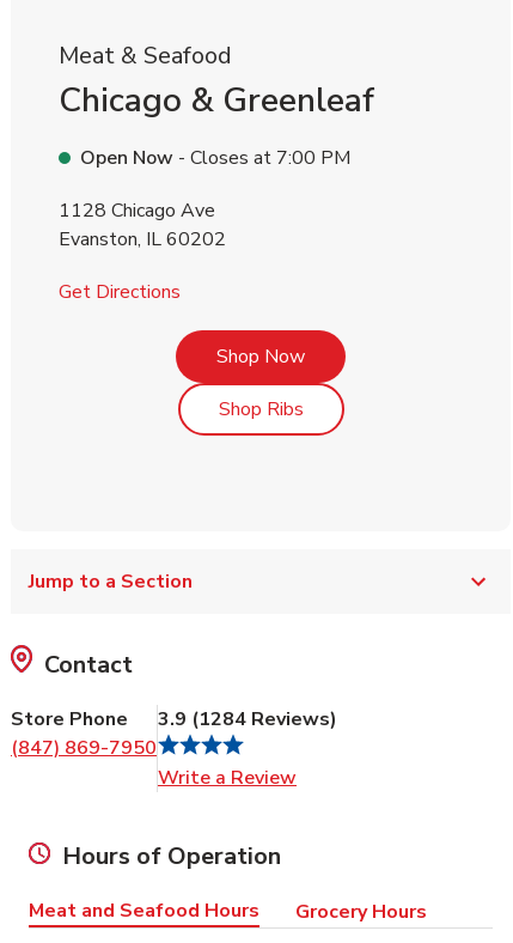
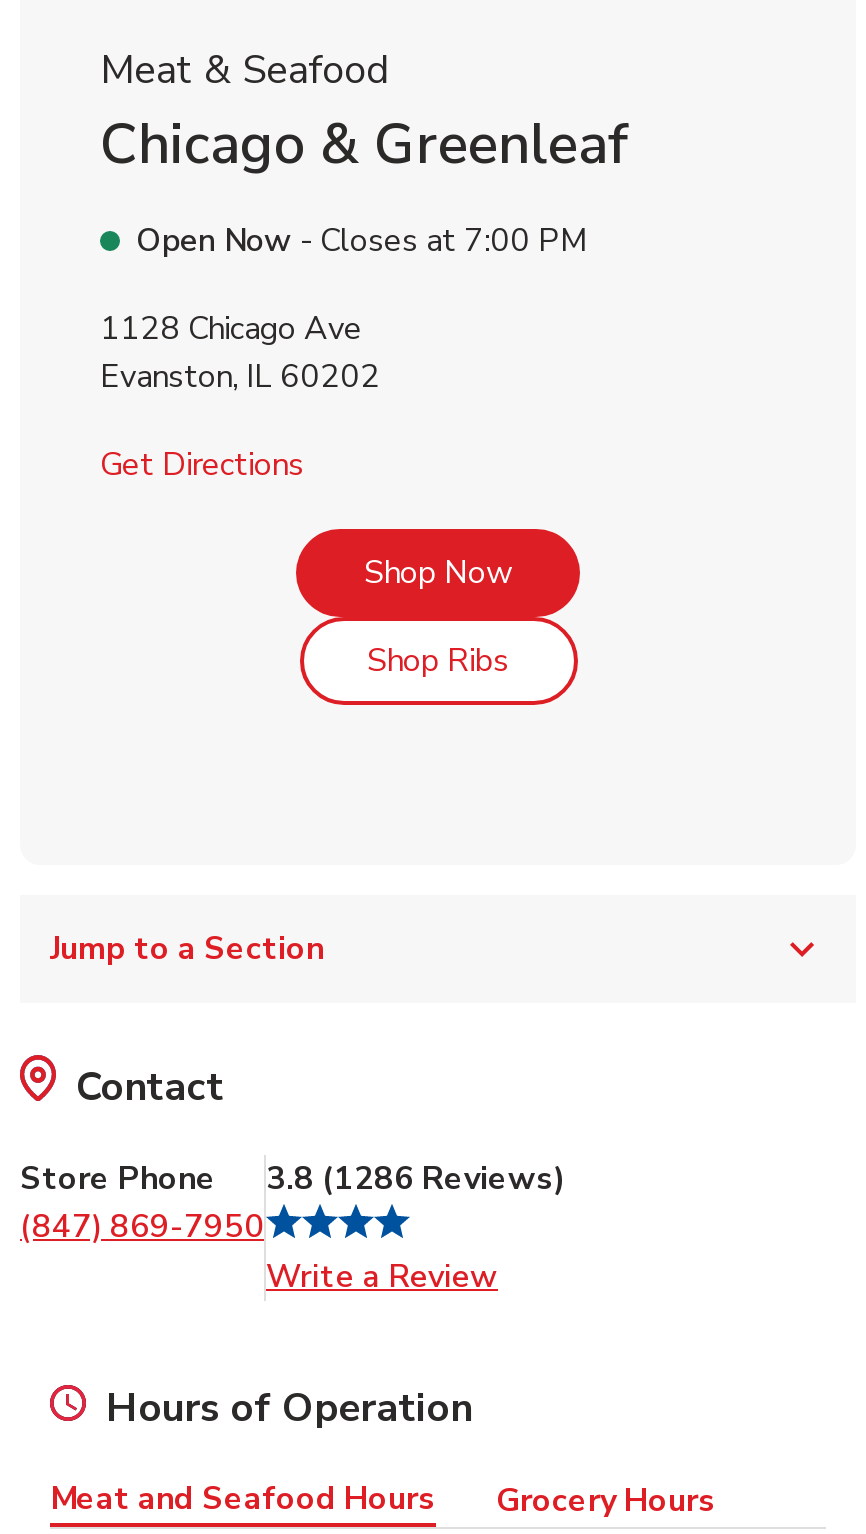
[11,706,337,732] Store Phone 3.9 (1284 Reviews) -> [20,1156,566,1200] Store Phone 3.8 (1286 Reviews)

